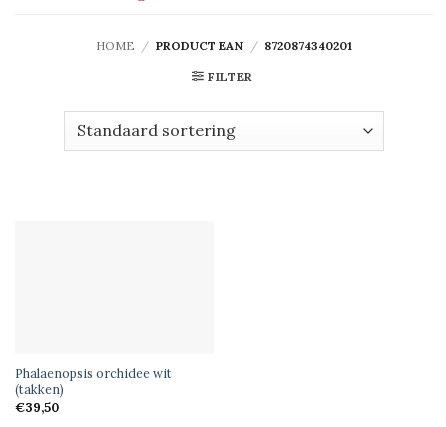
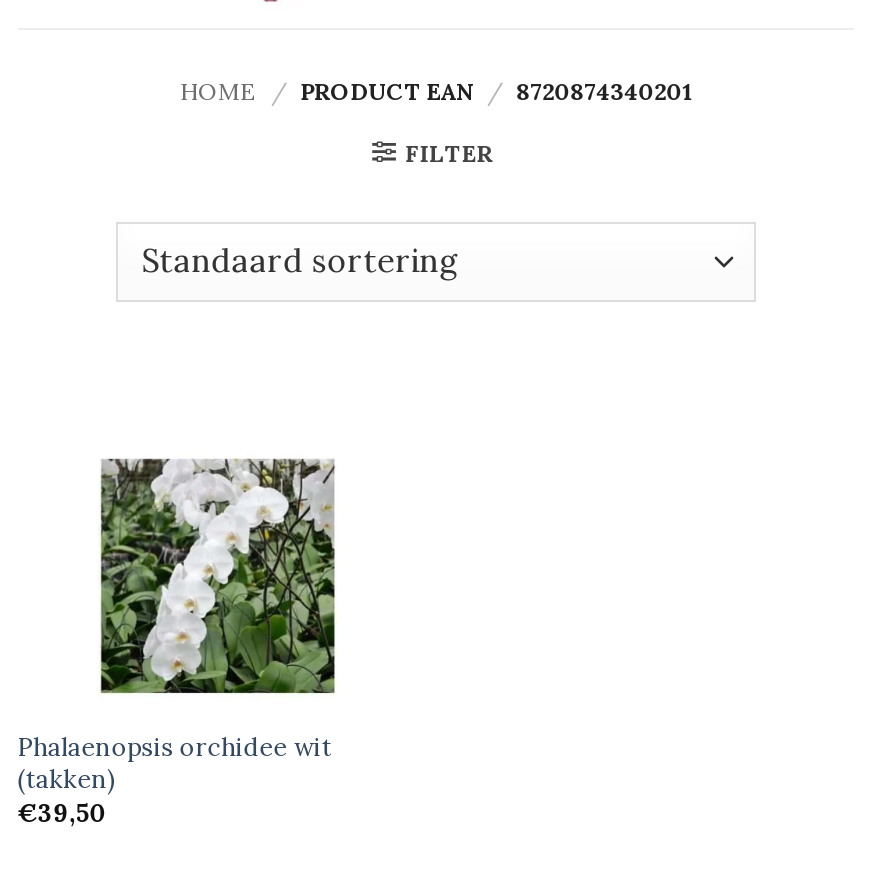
none -> [98,458,336,696] [image]

